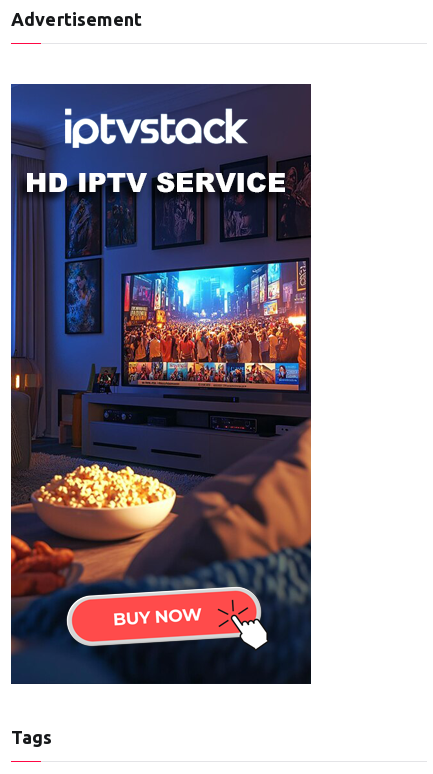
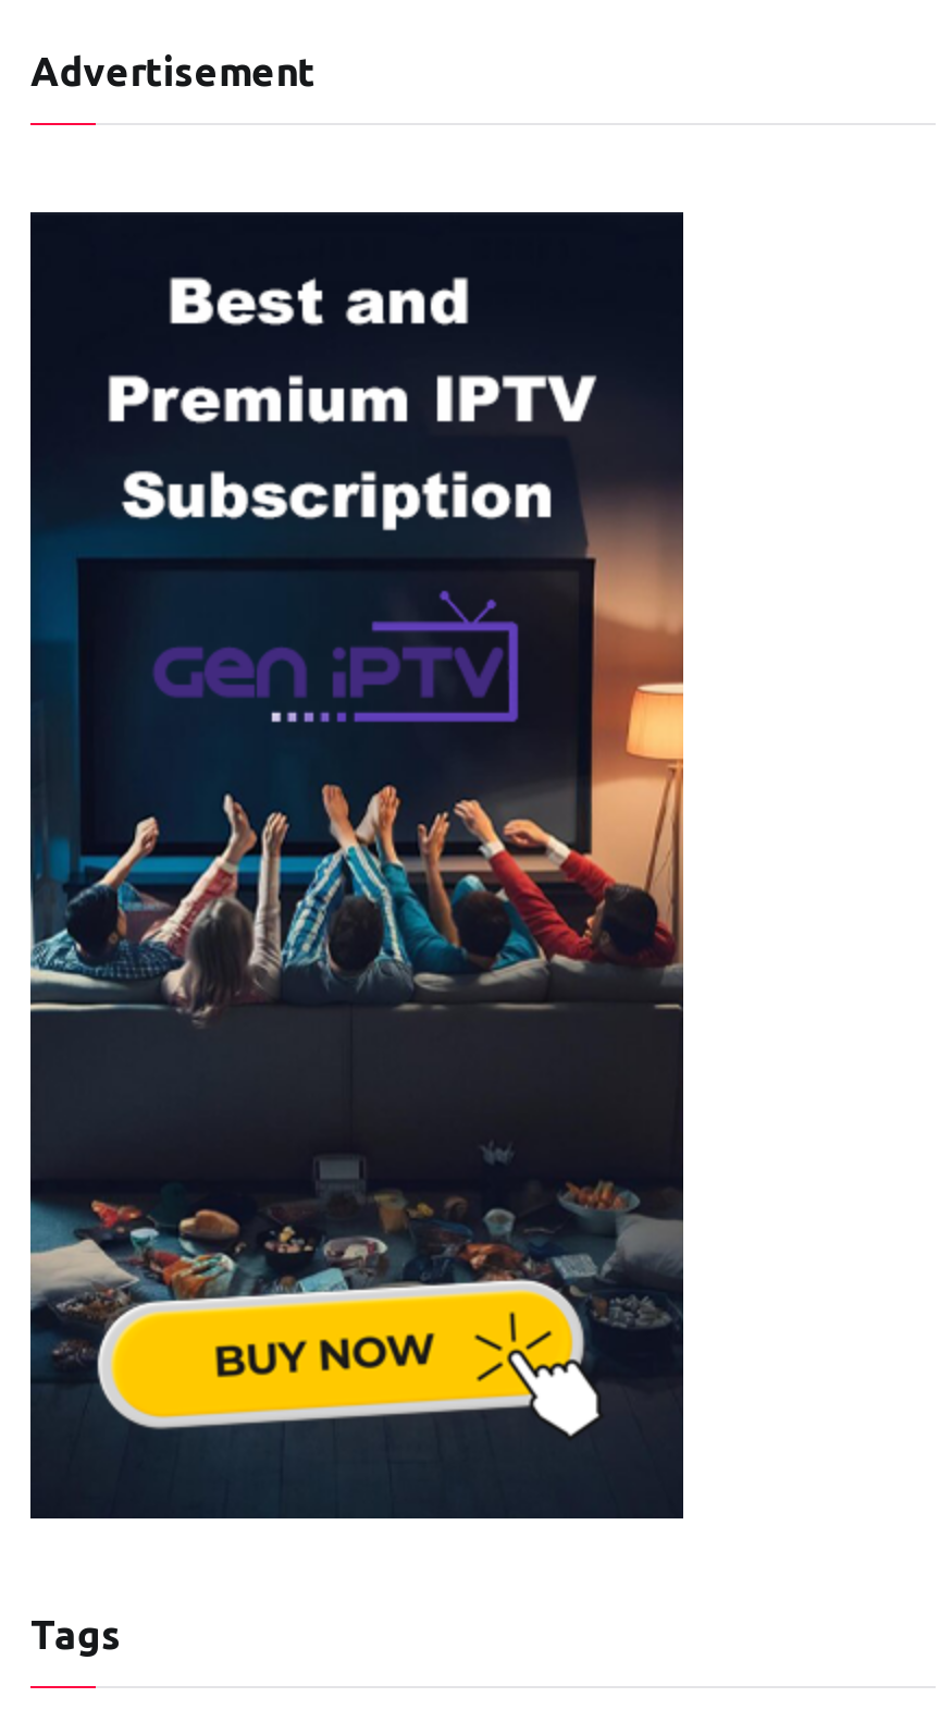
[10,83,312,683] [image] -> [28,210,685,1516] [image]

